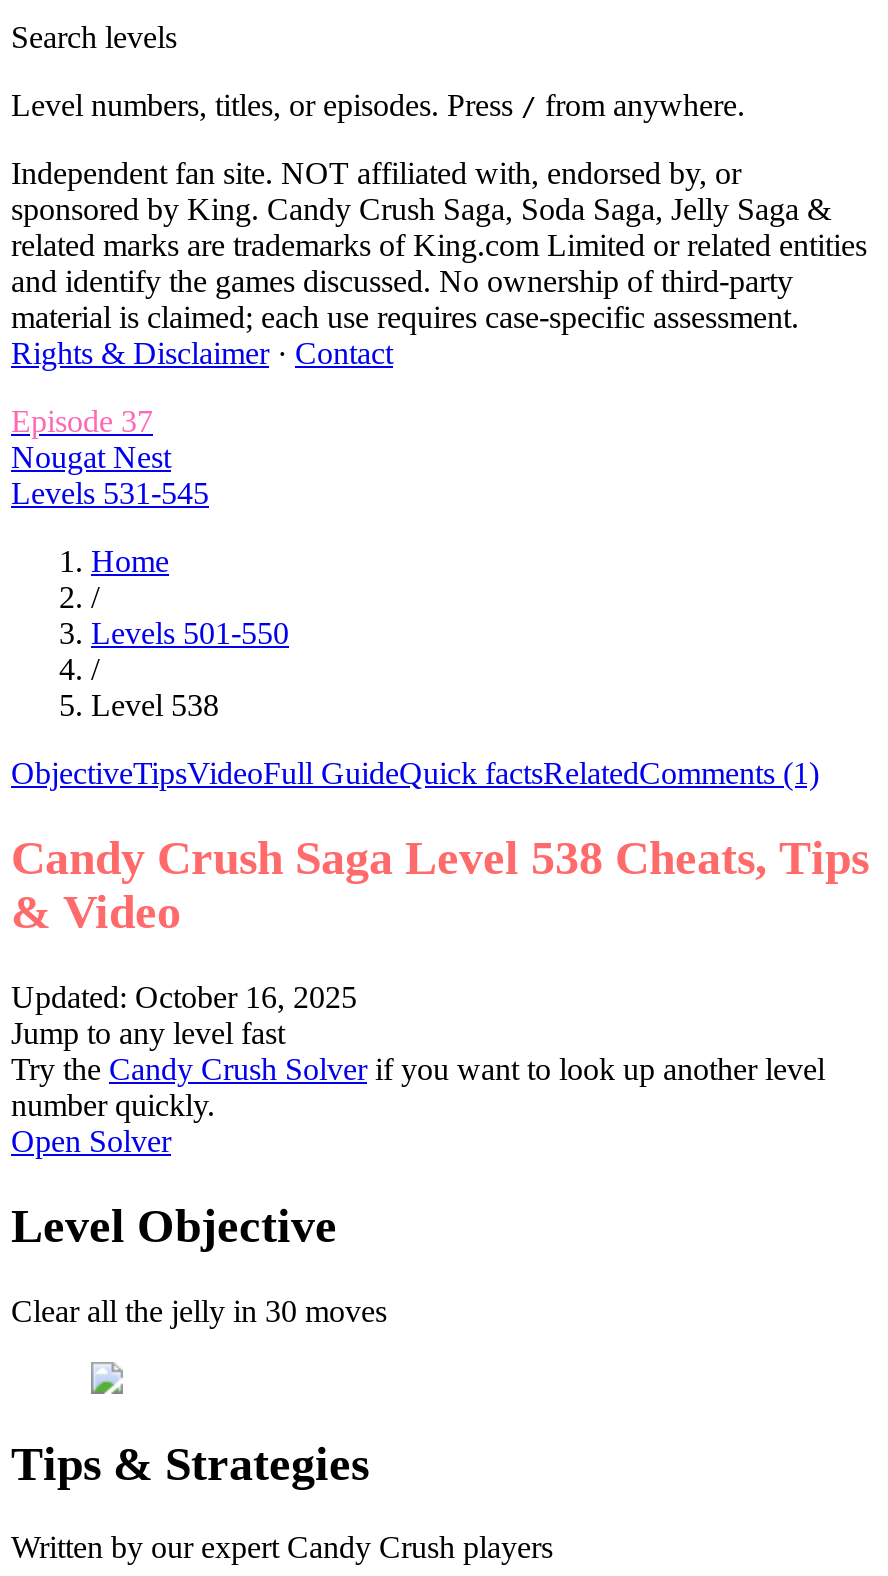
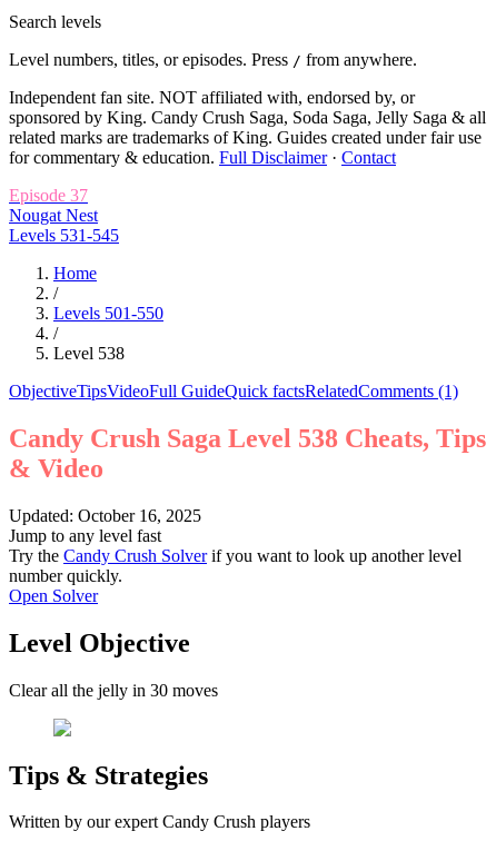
[11,192,867,370] sponsored by King. Candy Crush Saga, Soda Saga, Jelly Saga & | related marks are trademarks of King.com Limited or related entities | and identify the games discussed. No ownership of third-party | material is claimed; each use requires case-specific assessment. | Rights & Disclaimer · Contact -> [9,108,486,167] sponsored by King. Candy Crush Saga, Soda Saga, Jelly Saga & all | related marks are trademarks of King. Guides created under fair use | for commentary & education. Full Disclaimer · Contact

